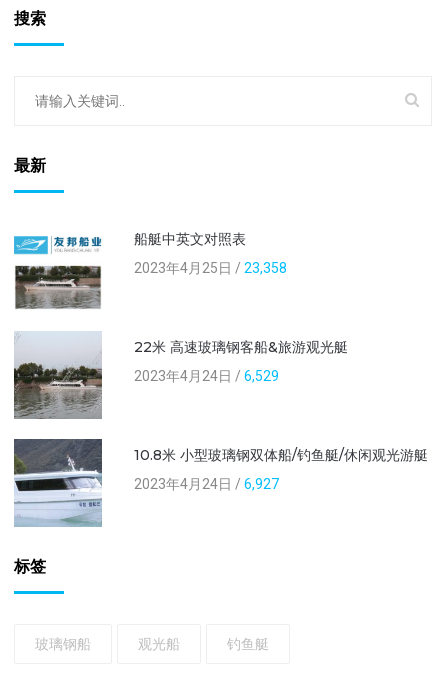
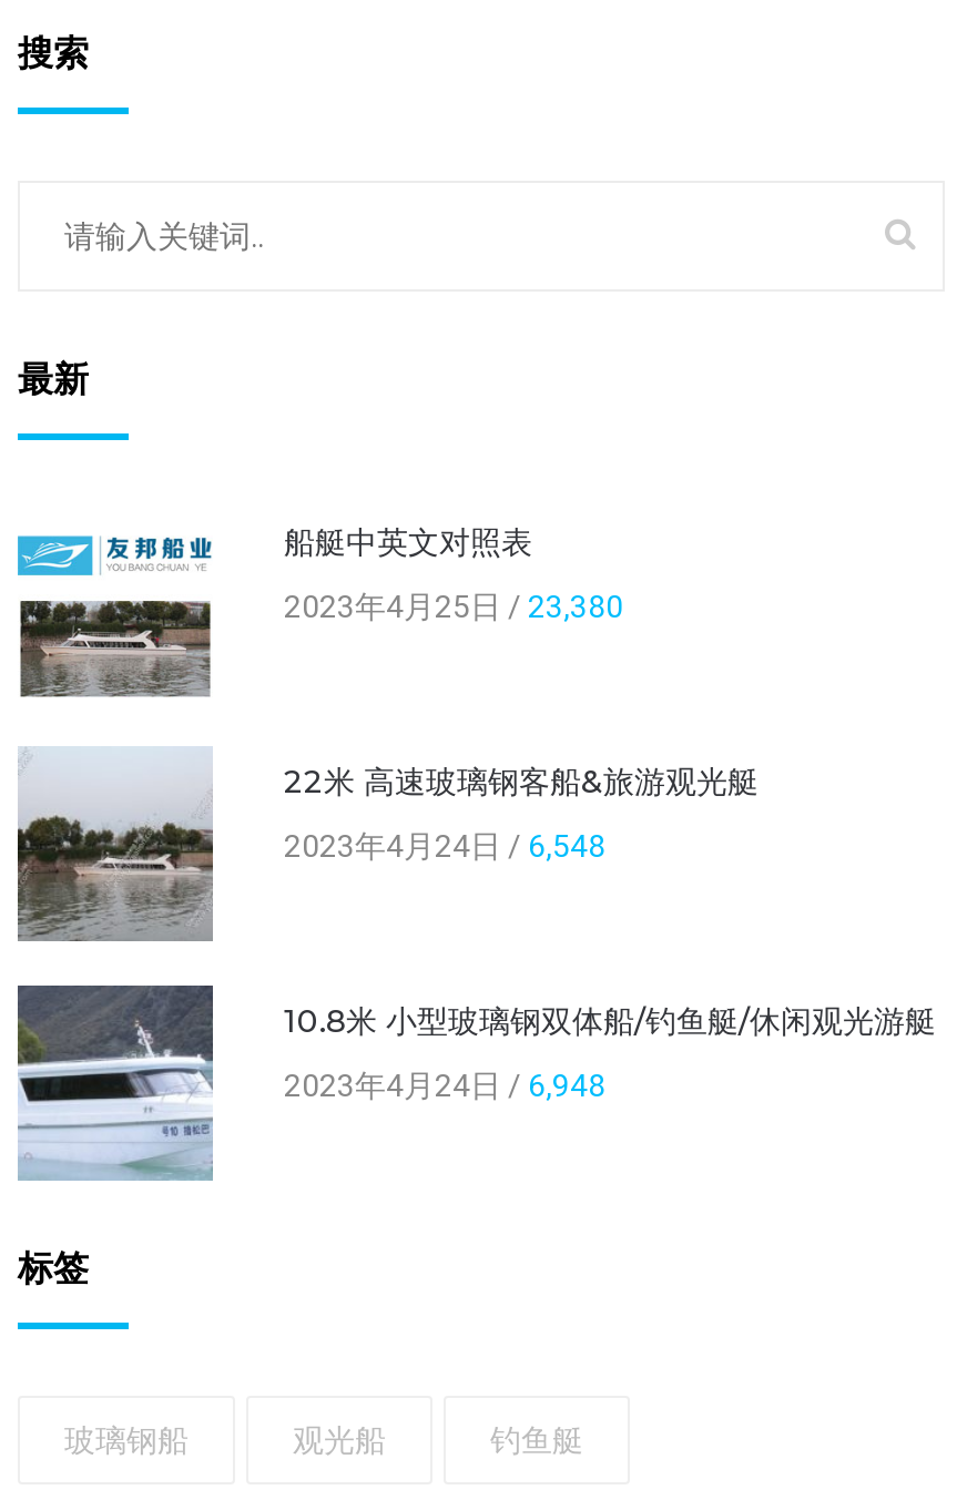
[134,260,287,276] 2023年4月25日 / 23,358 -> [284,589,623,624] 2023年4月25日 / 23,380
[134,368,279,384] 2023年4月24日 / 6,529 -> [284,828,605,864] 2023年4月24日 / 6,548
[134,476,279,492] 2023年4月24日 / 6,927 -> [284,1068,605,1103] 2023年4月24日 / 6,948

